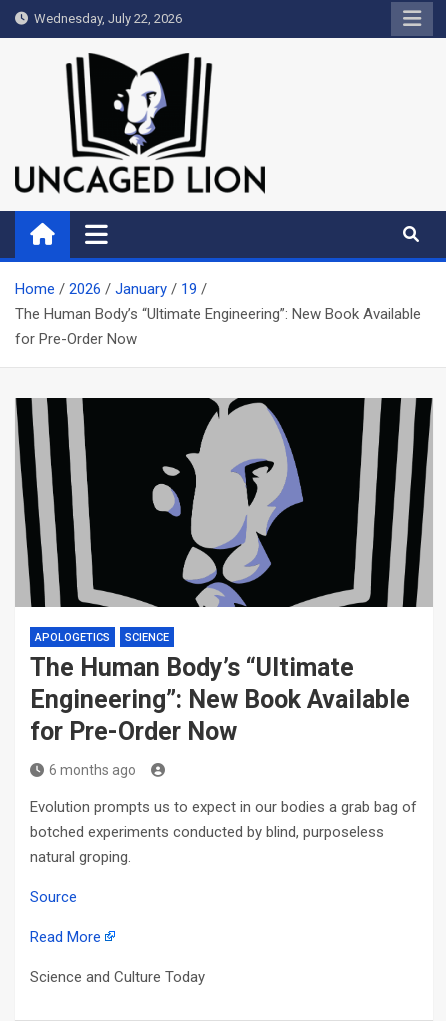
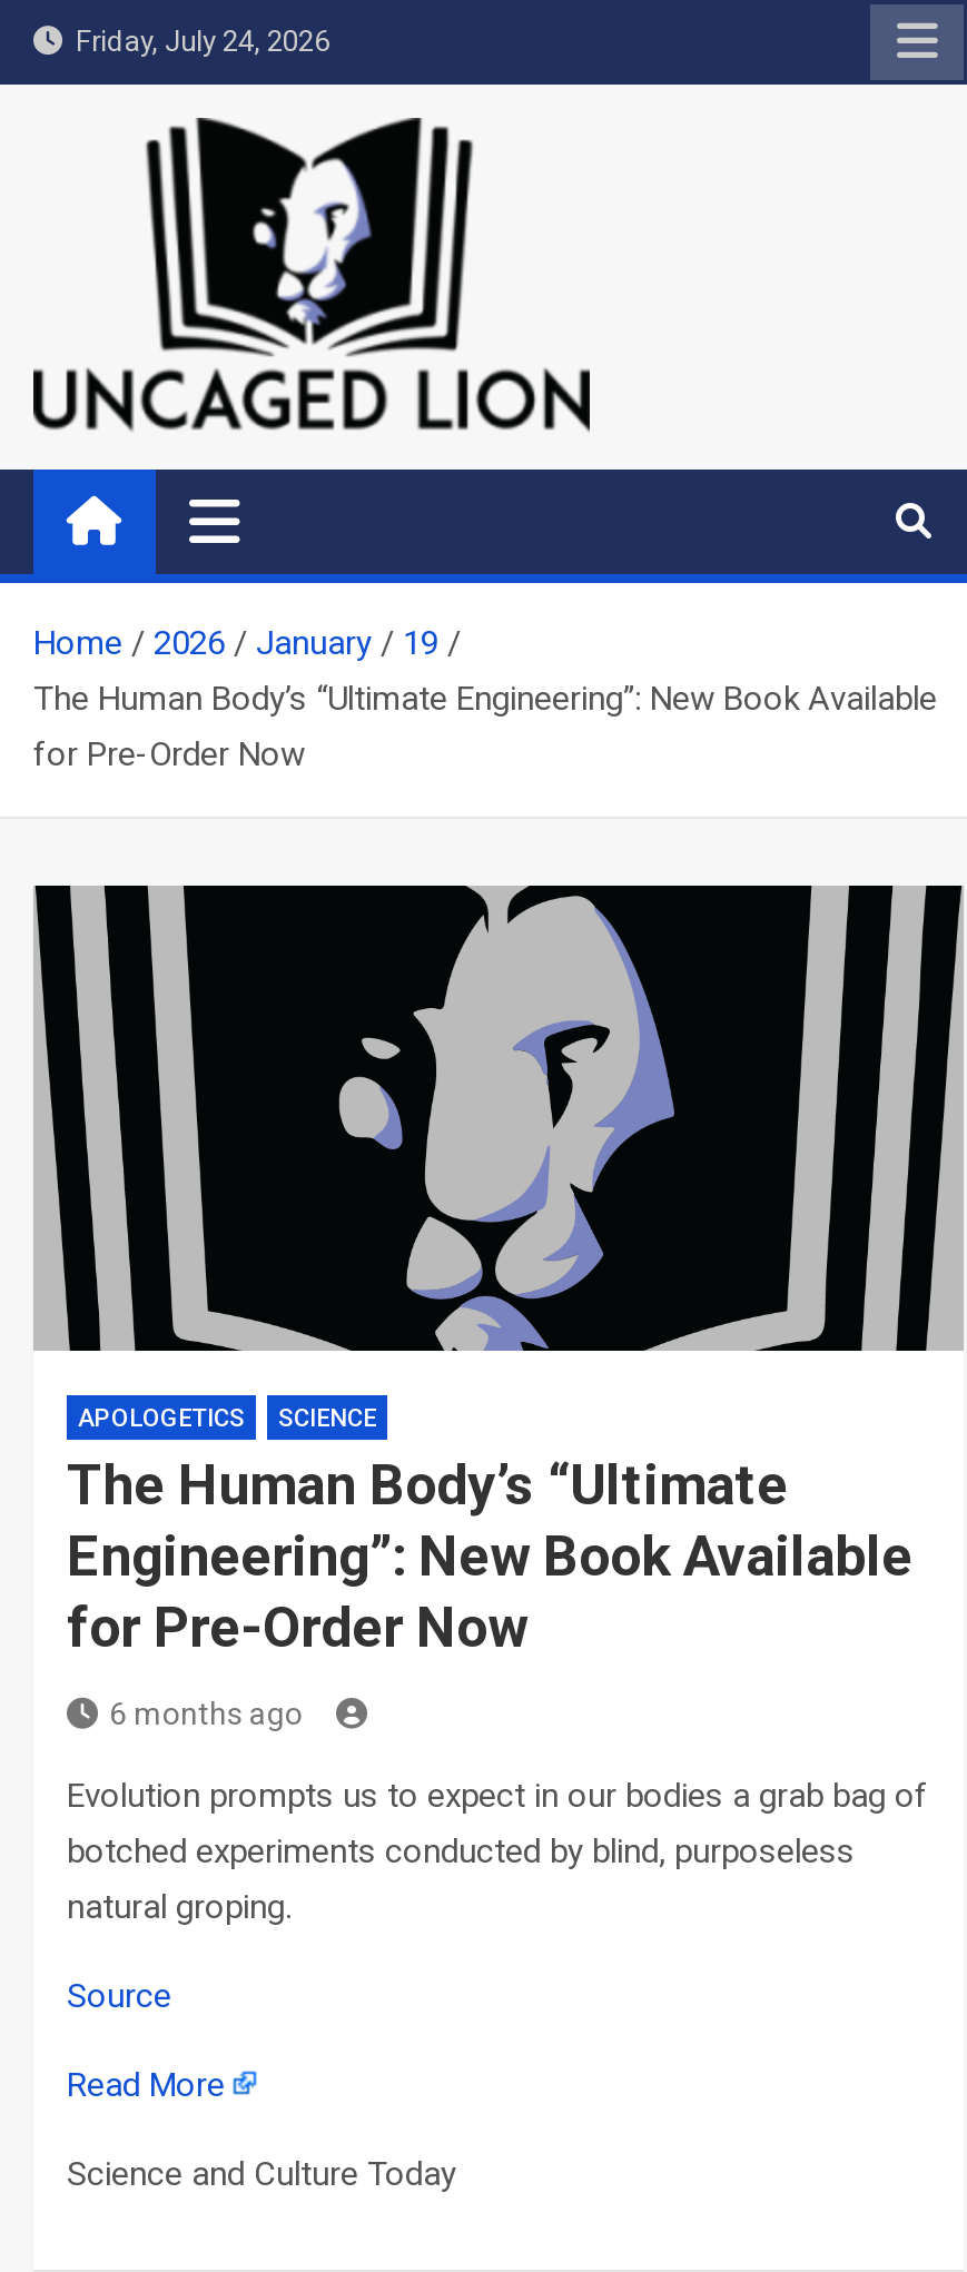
[28,11,182,26] Wednesday, July 22, 2026 -> [62,24,329,58] Friday, July 24, 2026

